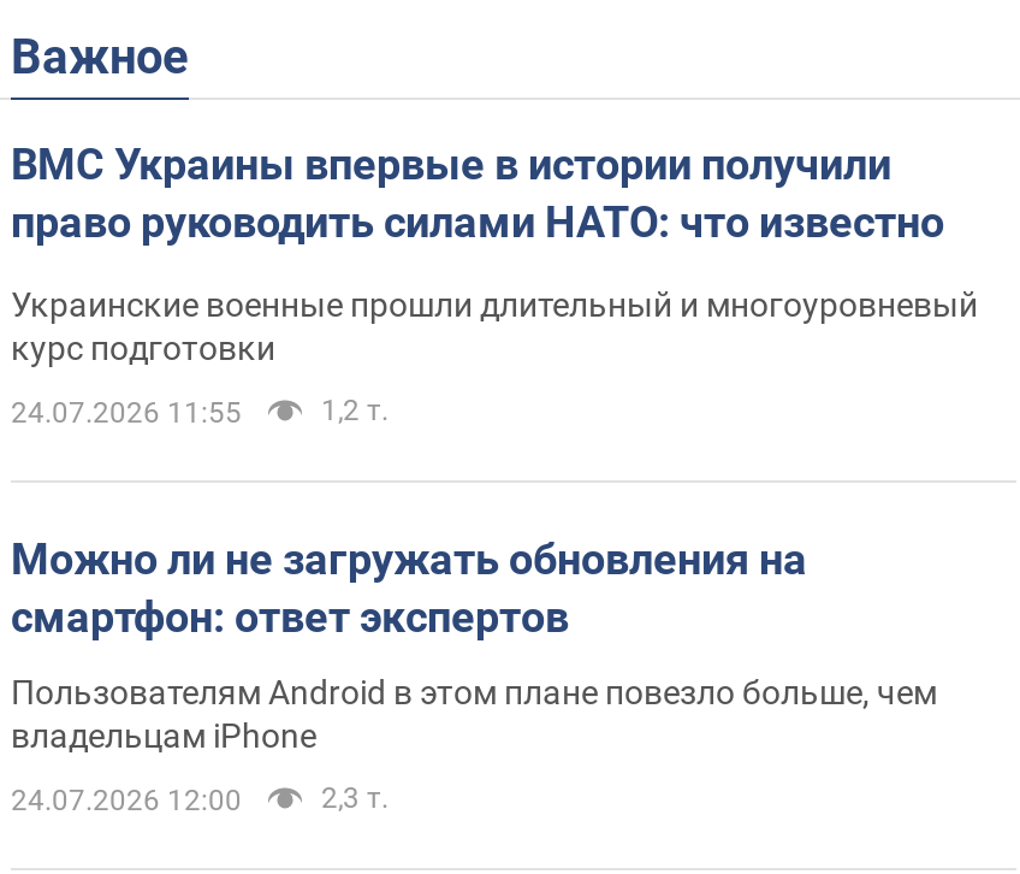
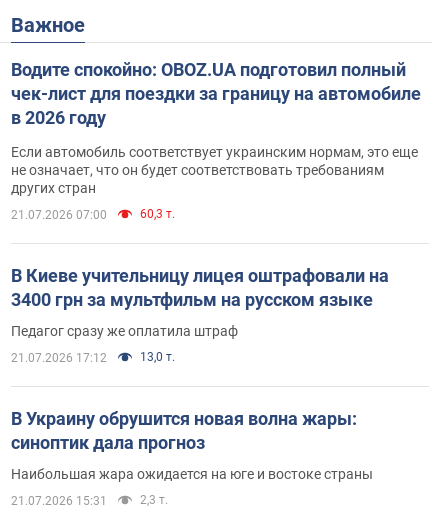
[11,138,978,817] ВМС Украины впервые в истории получили | право руководить силами НАТО: что известно | Украинские военные прошли длительный и многоуровневый | курс подготовки | 24.07.2026 11:55 | 1,2 т. | Можно ли не загружать обновления на | смартфон: ответ экспертов | Пользователям Android в этом плане повезло больше, чем | владельцам iPhone | 24.07.2026 12:00 -> [11,59,421,508] Водите спокойно: OBOZ.UA подготовил полный | чек-лист для поездки за границу на автомобиле | в 2026 году | Если автомобиль соответствует украинским нормам, это еще | не означает, что он будет соответствовать требованиям | других стран | 21.07.2026 07:00 | 60,3 т. | В Киеве учительницу лицея оштрафовали на | 3400 грн за мультфильм на русском языке | Педагог сразу же оплатила штраф | 21.07.2026 17:12 | 13,0 т. | В Украину обрушится новая волна жары: | синоптик дала прогноз | Наибольшая жара ожидается на юге и востоке страны | 21.07.2026 15:31

